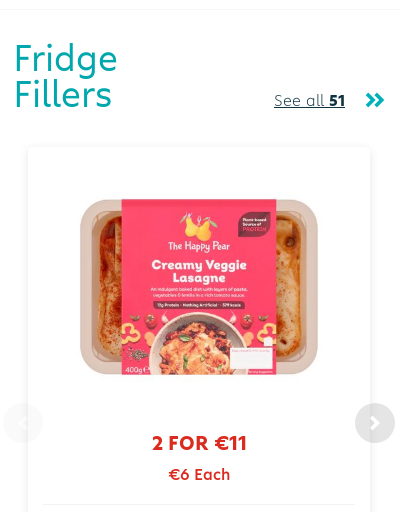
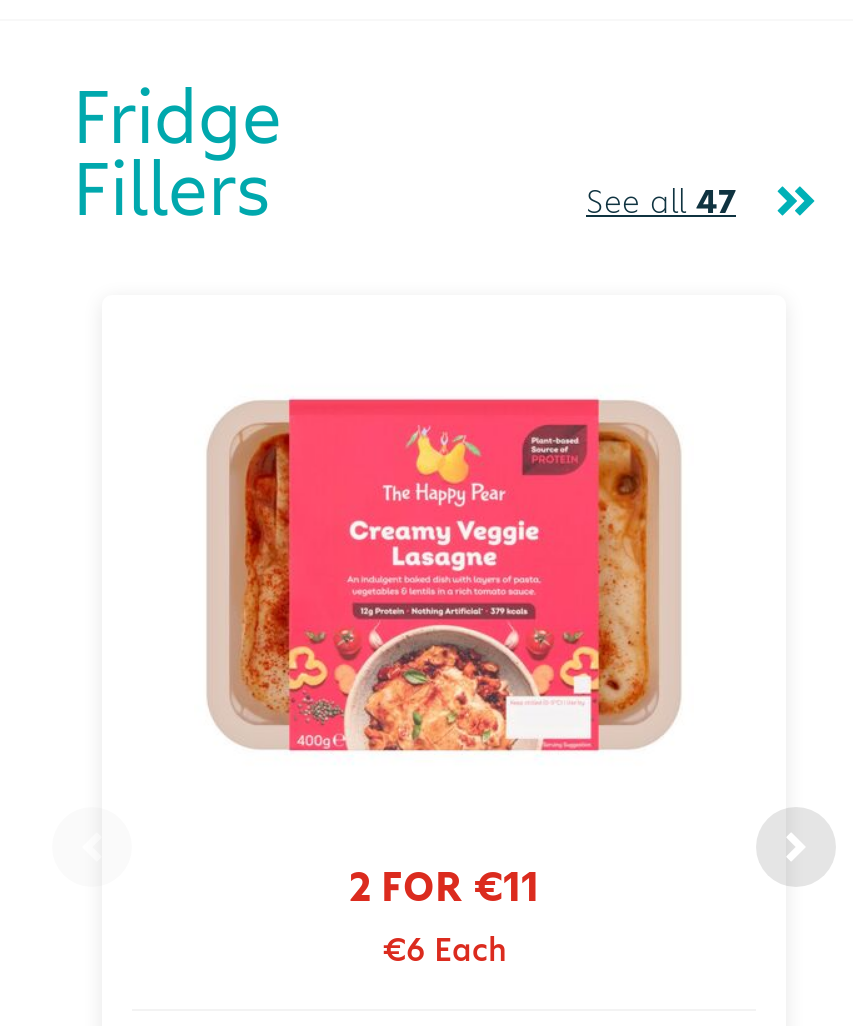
[274,89,345,111] See all 51 -> [586,179,736,223] See all 47

